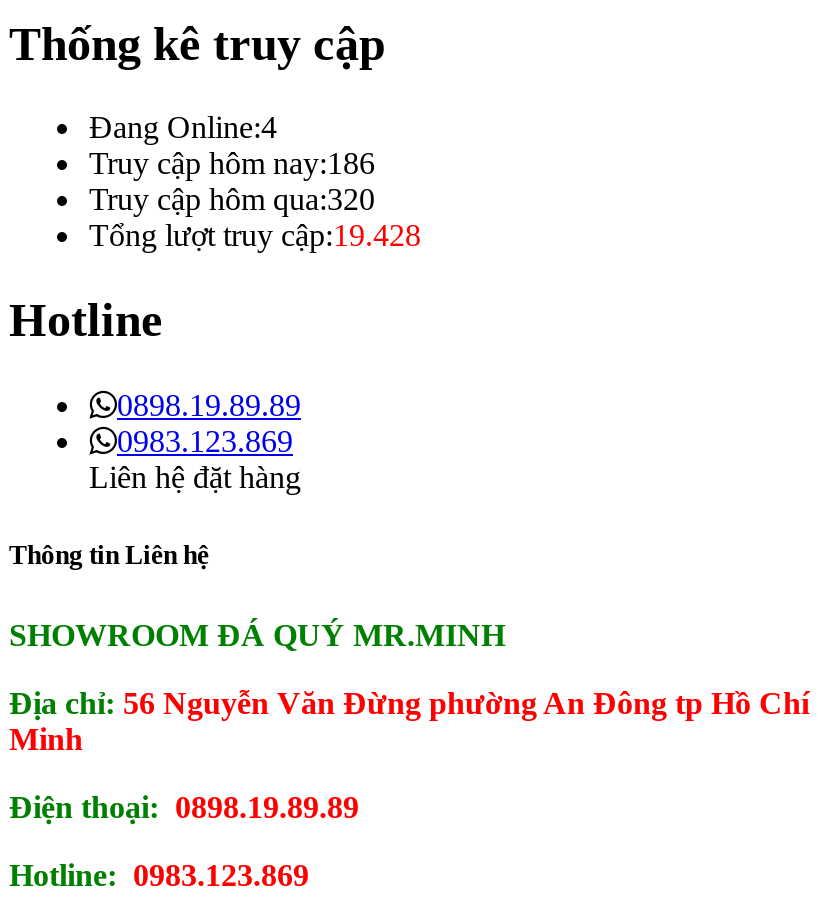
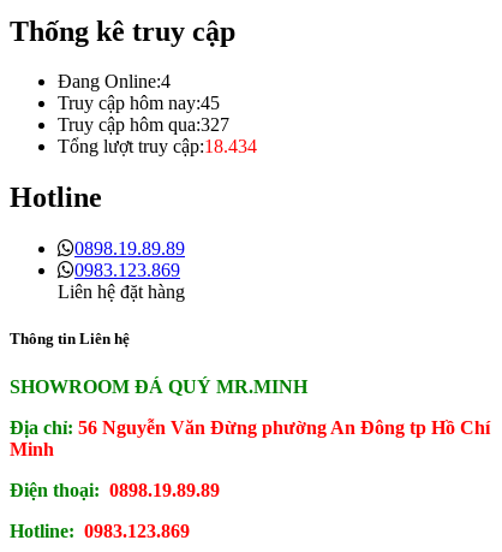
[89,147,375,181] Truy cập hôm nay:186 -> [58,93,220,114] Truy cập hôm nay:45
[89,183,375,217] Truy cập hôm qua:320 -> [58,115,229,135] Truy cập hôm qua:327
[89,219,421,253] Tổng lượt truy cập:19.428 -> [58,136,257,157] Tổng lượt truy cập:18.434

